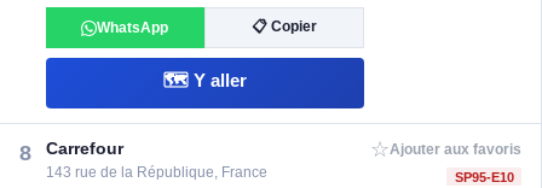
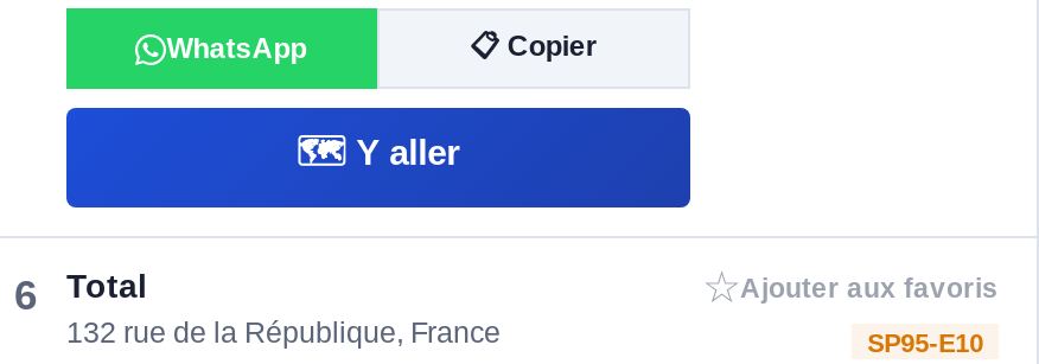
[19,139,267,180] 8 | Carrefour | 143 rue de la République, France -> [14,267,501,349] 6 | Total | 132 rue de la République, France

